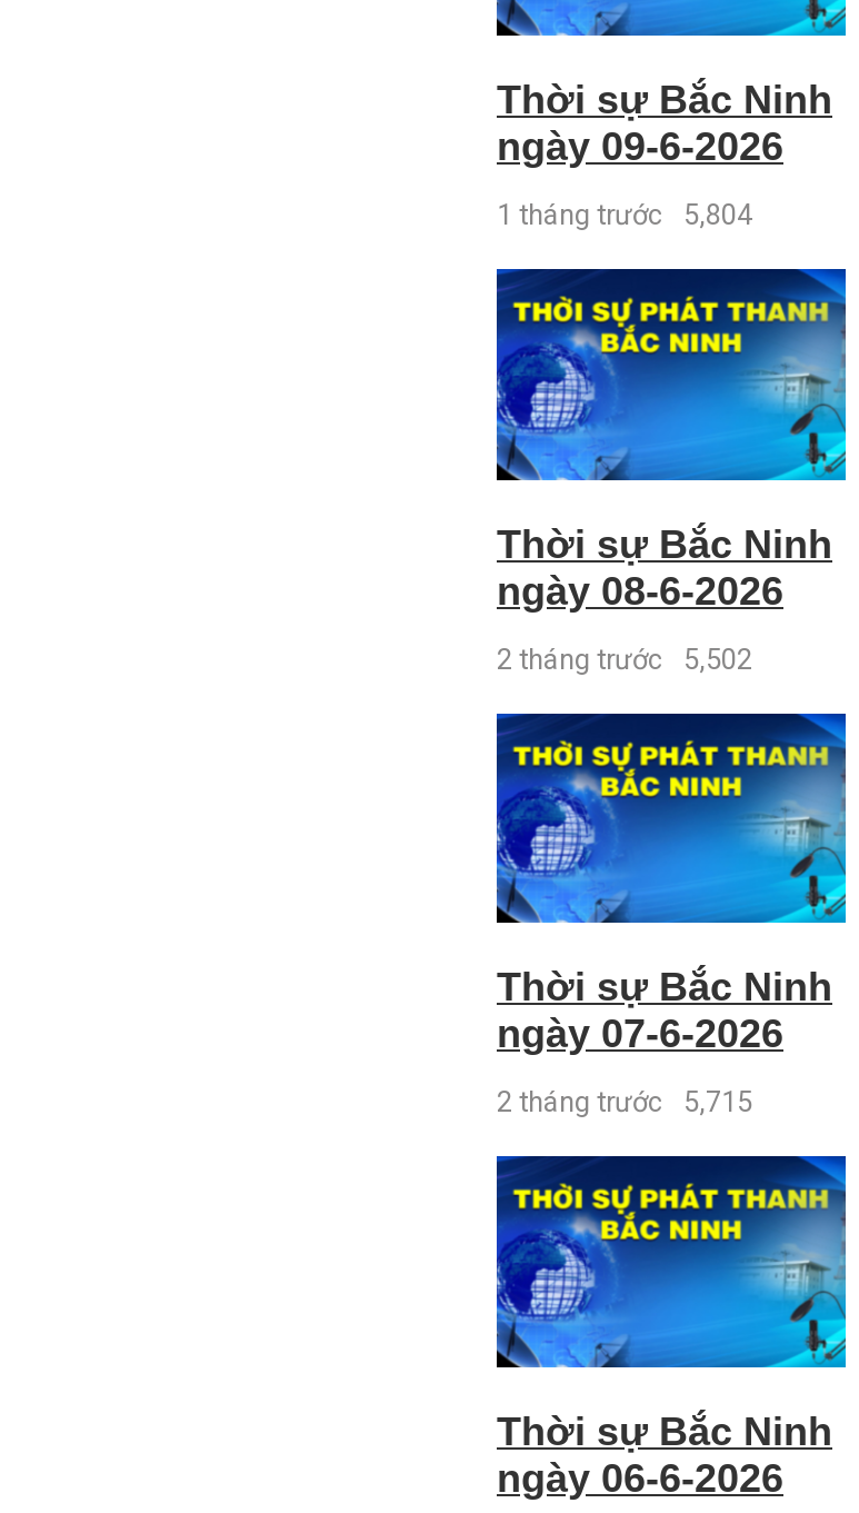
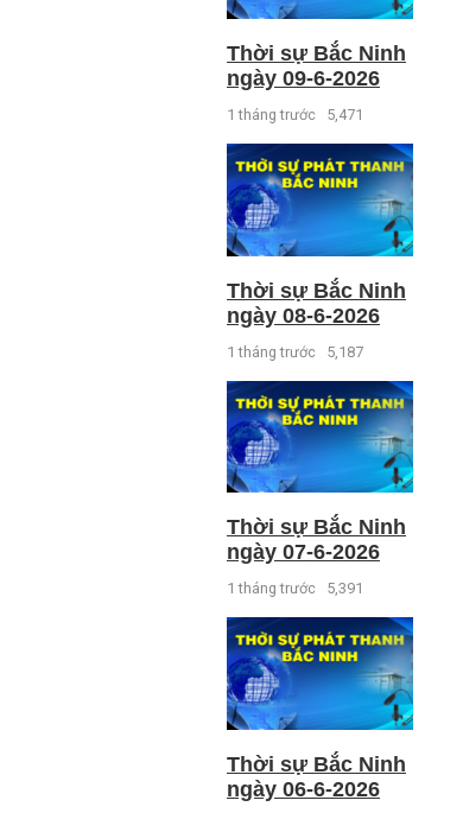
[497,198,752,232] 1 tháng trước 5,804 -> [227,106,363,124] 1 tháng trước 5,471
[497,642,752,675] 2 tháng trước 5,502 -> [227,343,363,361] 1 tháng trước 5,187
[497,1086,752,1119] 2 tháng trước 5,715 -> [227,580,363,597] 1 tháng trước 5,391

